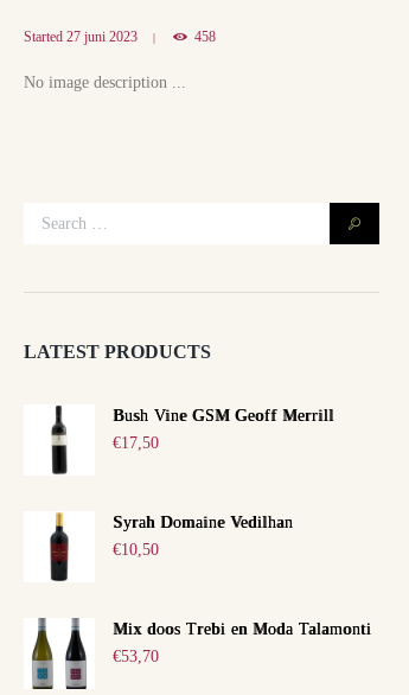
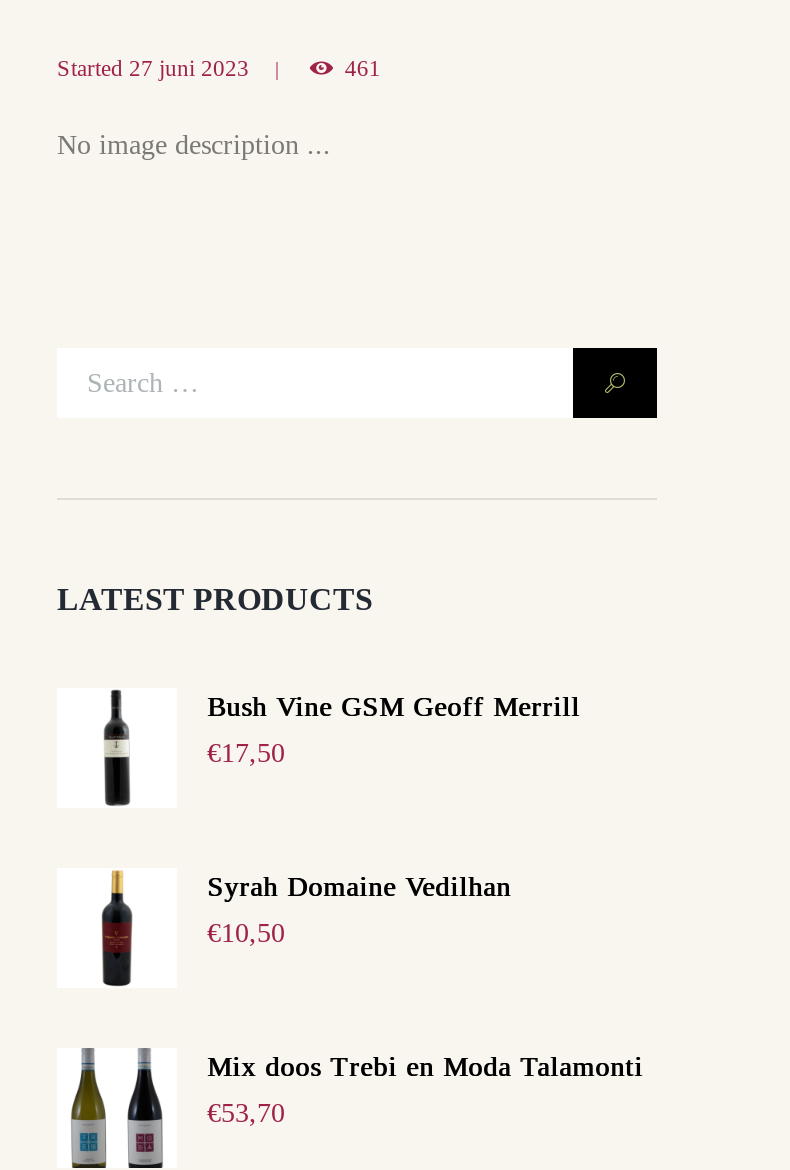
[194,29,216,44] 458 -> [345,55,381,81] 461

